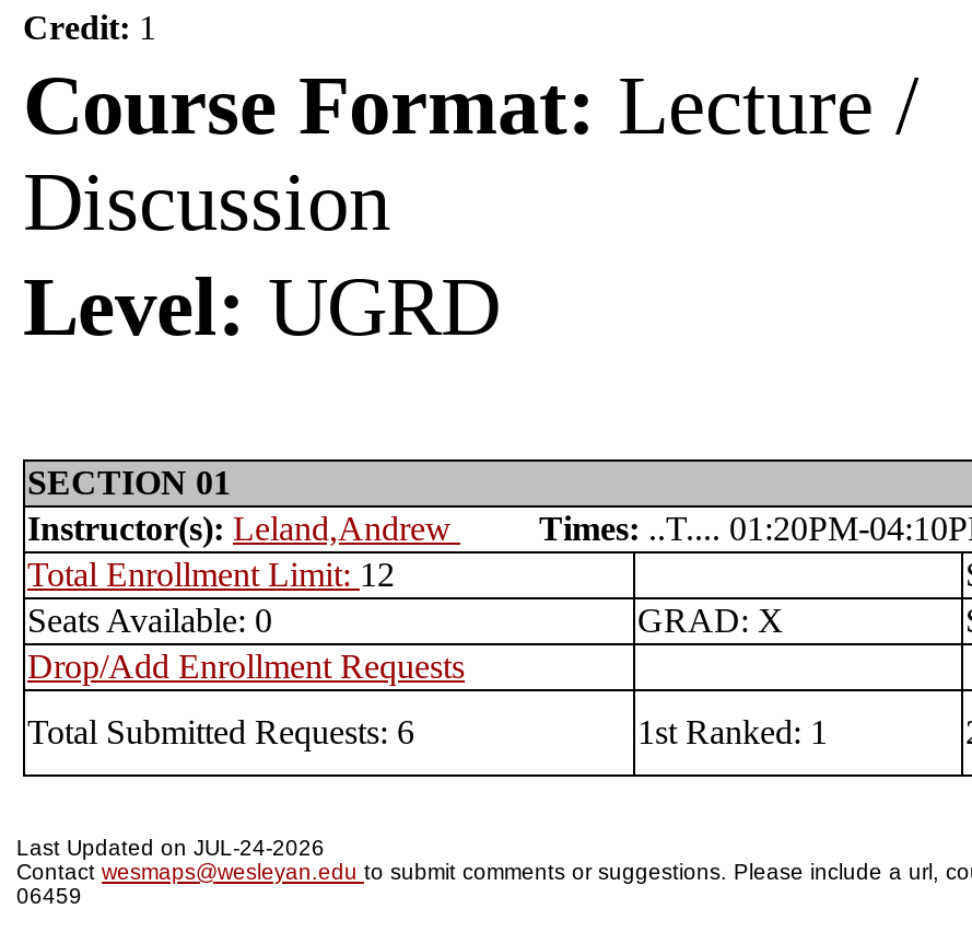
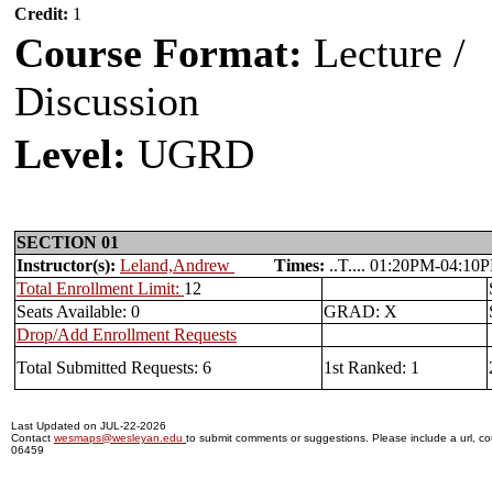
[16,836,325,860] Last Updated on JUL-24-2026 -> [11,420,166,432] Last Updated on JUL-22-2026

